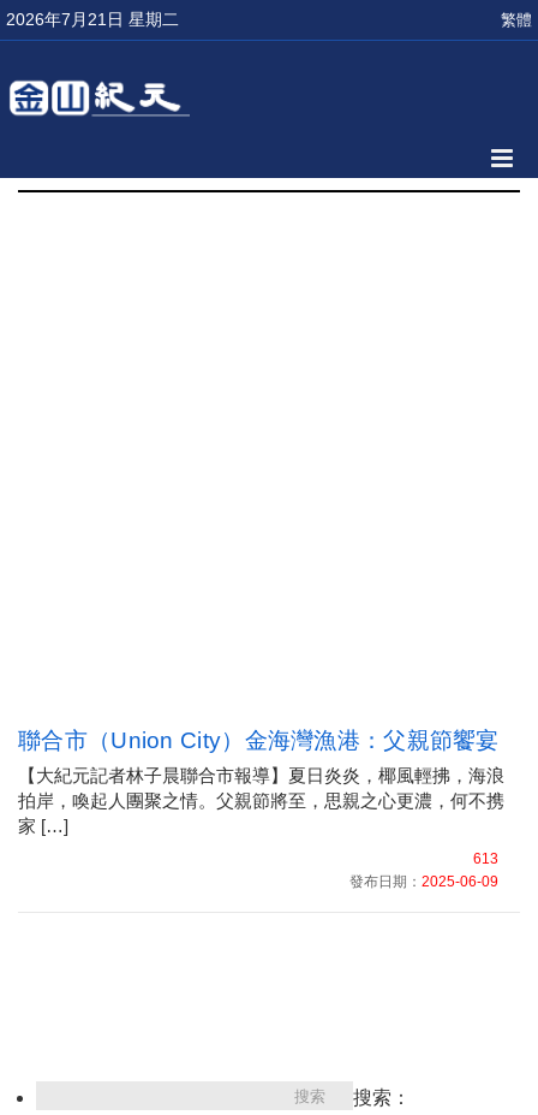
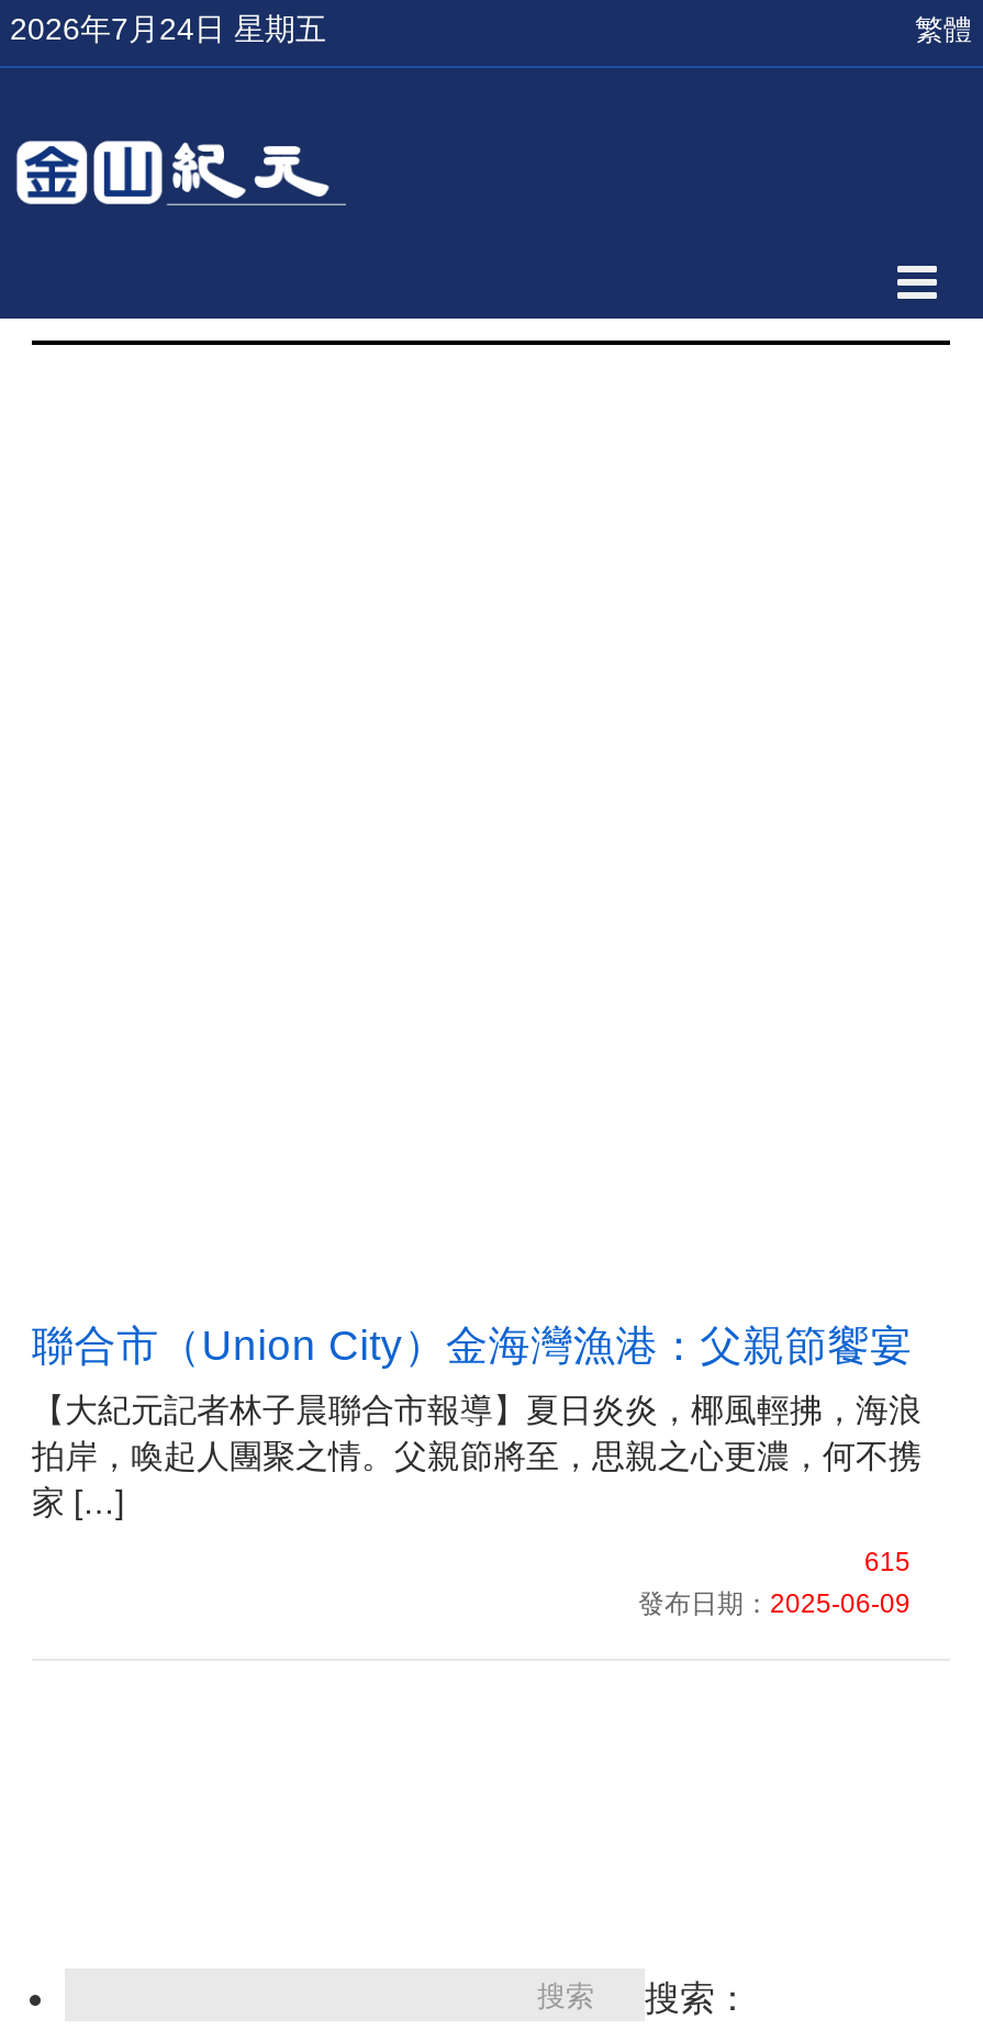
[6,10,179,29] 2026年7月21日 星期二 -> [10,11,326,46] 2026年7月24日 星期五
[473,850,498,867] 613 -> [864,1547,911,1577] 615

